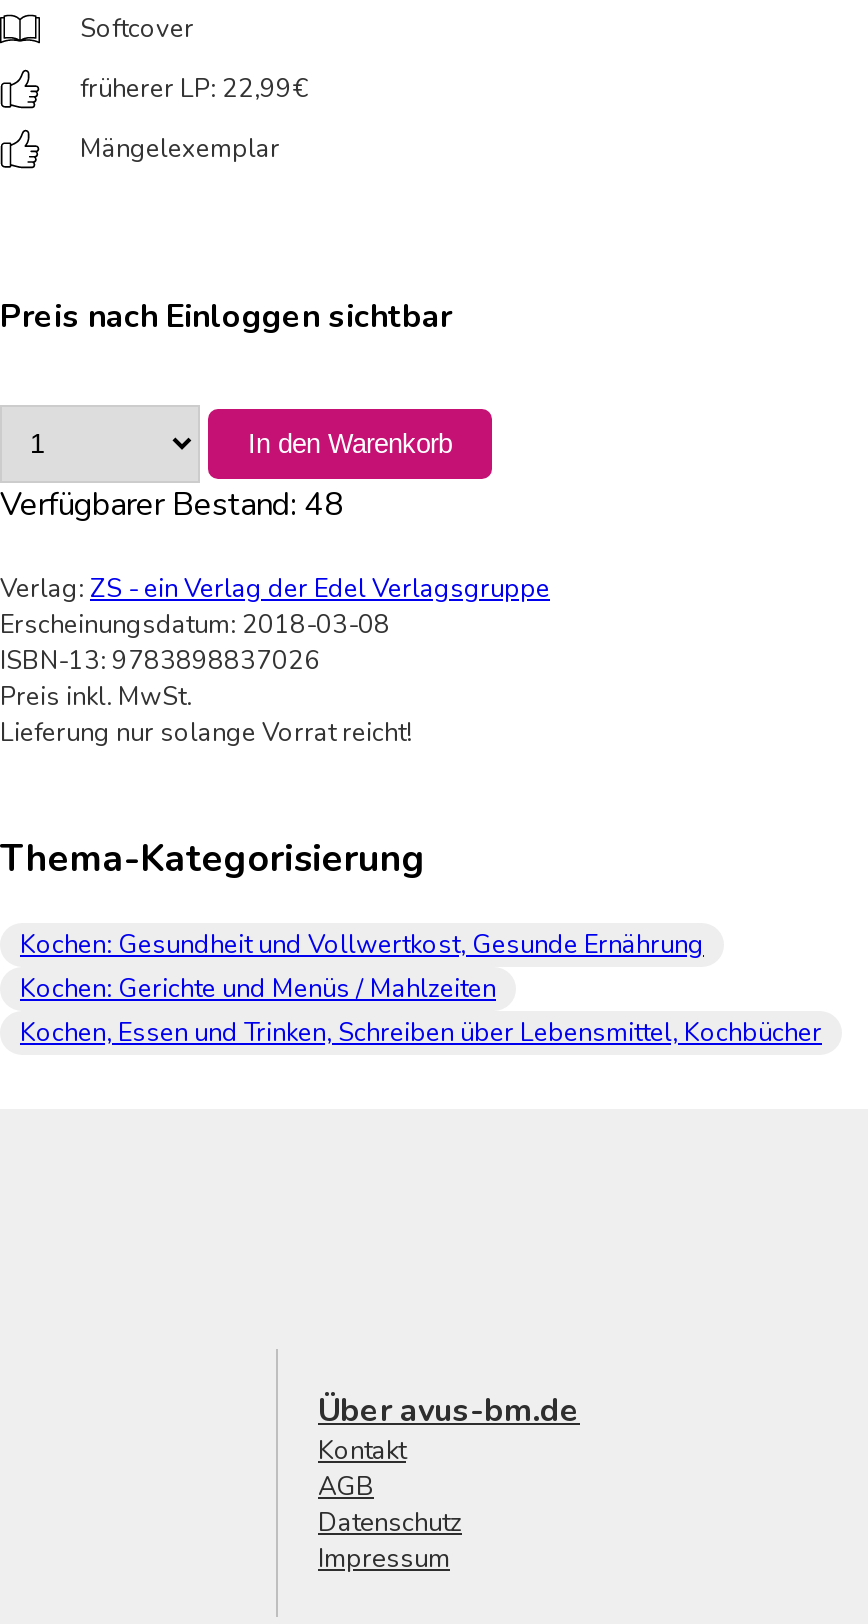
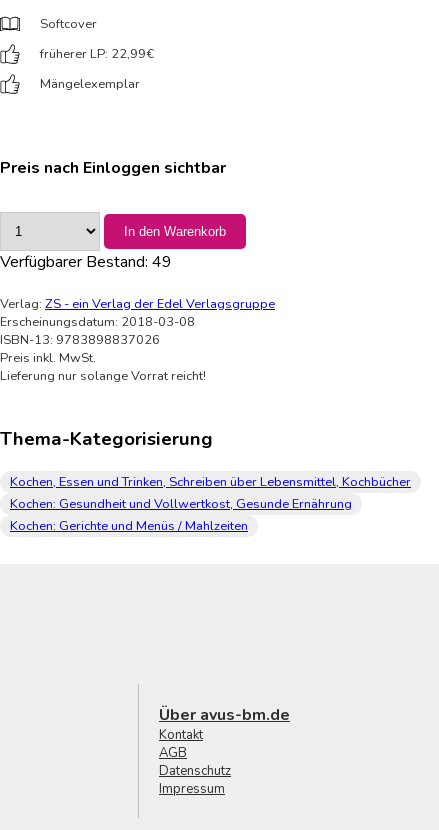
[0,483,344,527] Verfügbarer Bestand: 48 -> [0,251,172,273] Verfügbarer Bestand: 49
moved [20,926,704,1006] -> [10,495,352,535]: Kochen: Gesundheit und Vollwertkost, Gesunde Ernährung | Kochen: Gerichte und Menüs / Mahlzeiten
moved [20,1014,822,1050] -> [10,473,411,491]: Kochen, Essen und Trinken, Schreiben über Lebensmittel, Kochbücher

